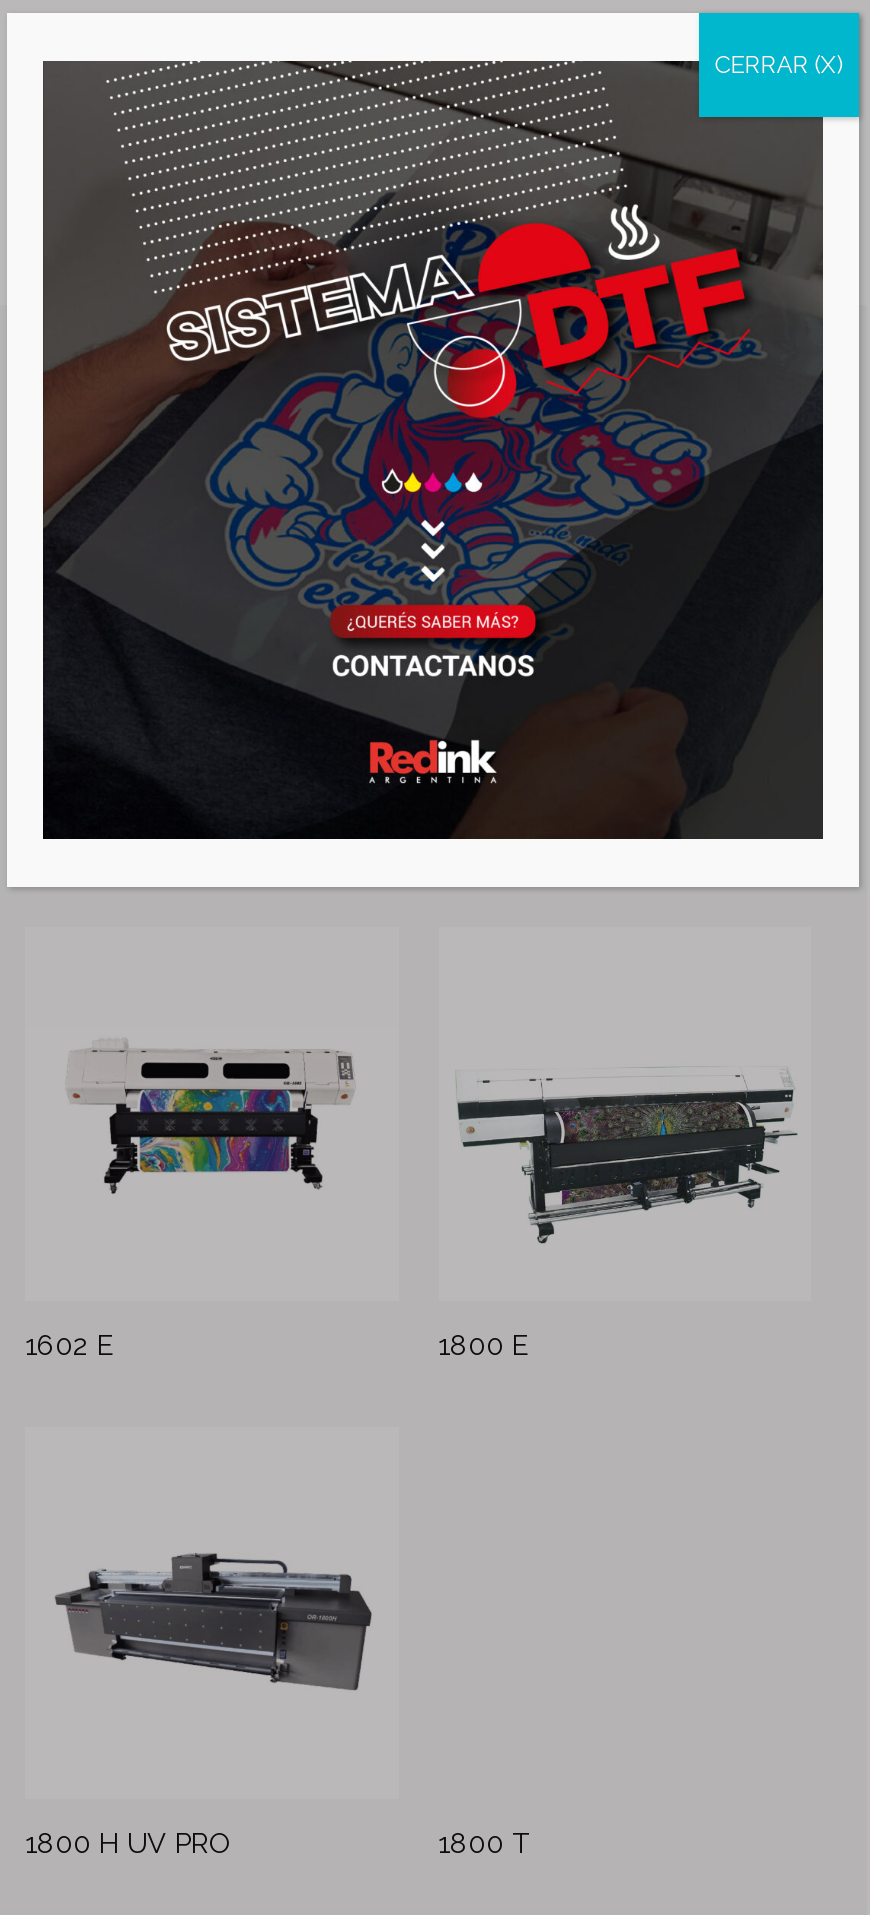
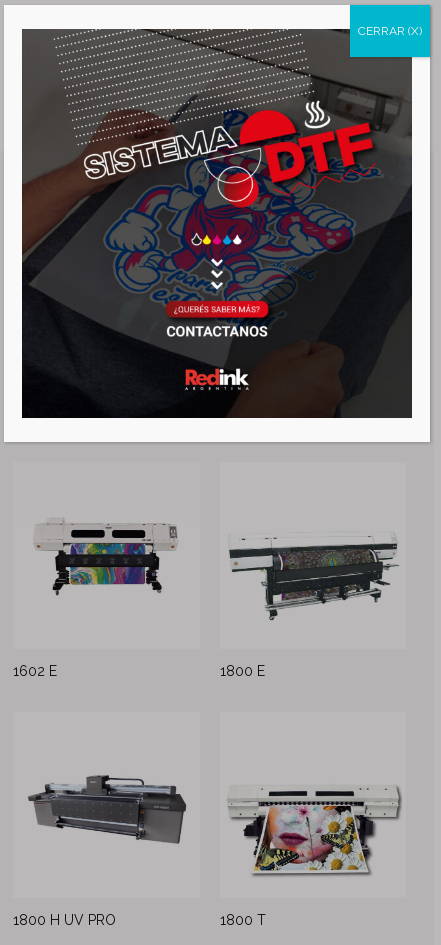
none -> [229,787,402,876] [image]

